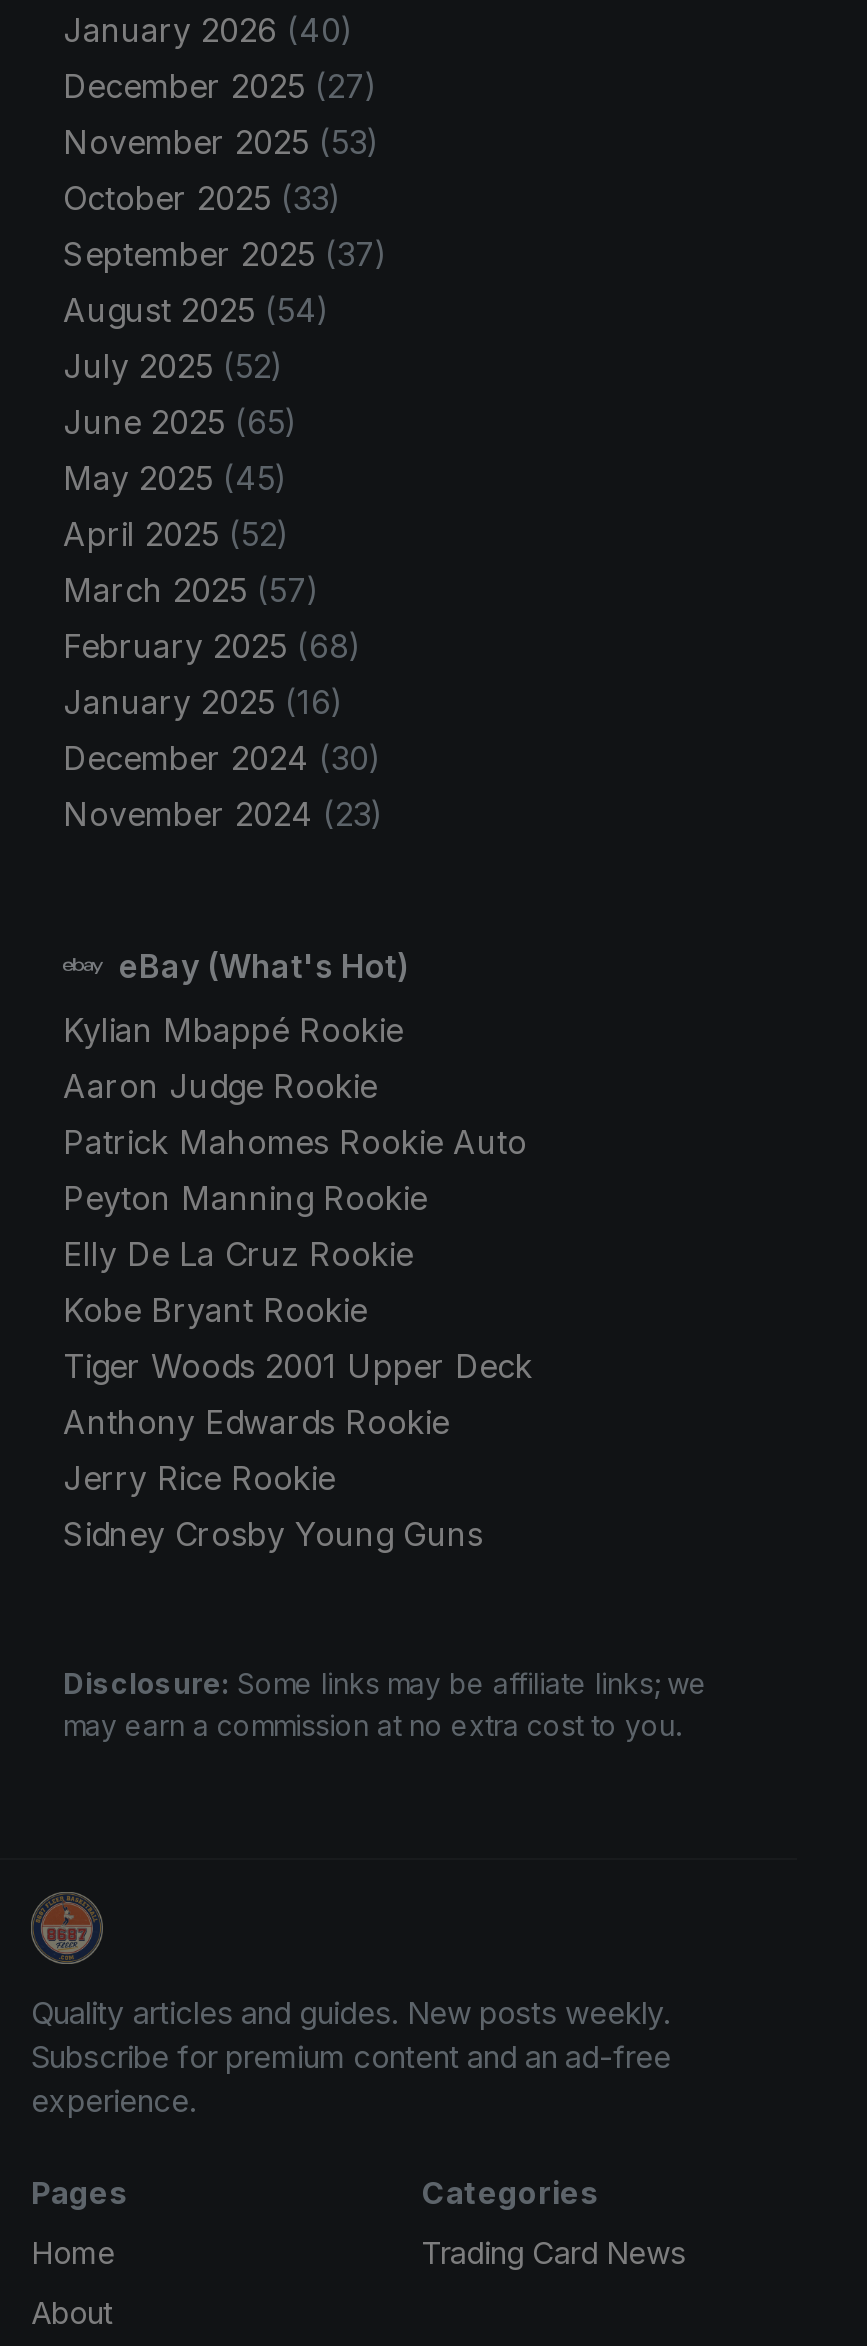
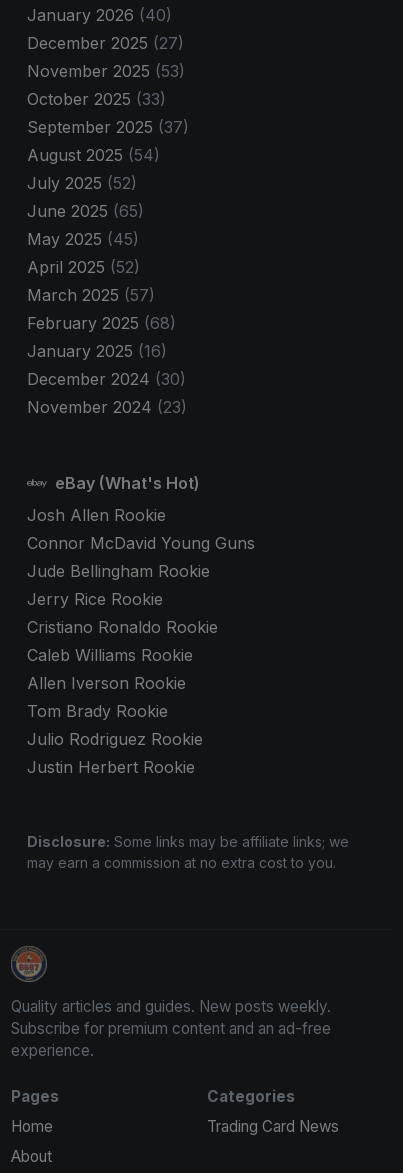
[63,1010,533,1442] Kylian Mbappé Rookie | Aaron Judge Rookie | Patrick Mahomes Rookie Auto | Peyton Manning Rookie | Elly De La Cruz Rookie | Kobe Bryant Rookie | Tiger Woods 2001 Upper Deck | Anthony Edwards Rookie -> [27,505,255,581] Josh Allen Rookie | Connor McDavid Young Guns | Jude Bellingham Rookie
moved [63,1458,335,1498] -> [27,589,163,609]: Jerry Rice Rookie
[63,1514,483,1554] Sidney Crosby Young Guns -> [27,617,218,777] Cristiano Ronaldo Rookie | Caleb Williams Rookie | Allen Iverson Rookie | Tom Brady Rookie | Julio Rodriguez Rookie | Justin Herbert Rookie

